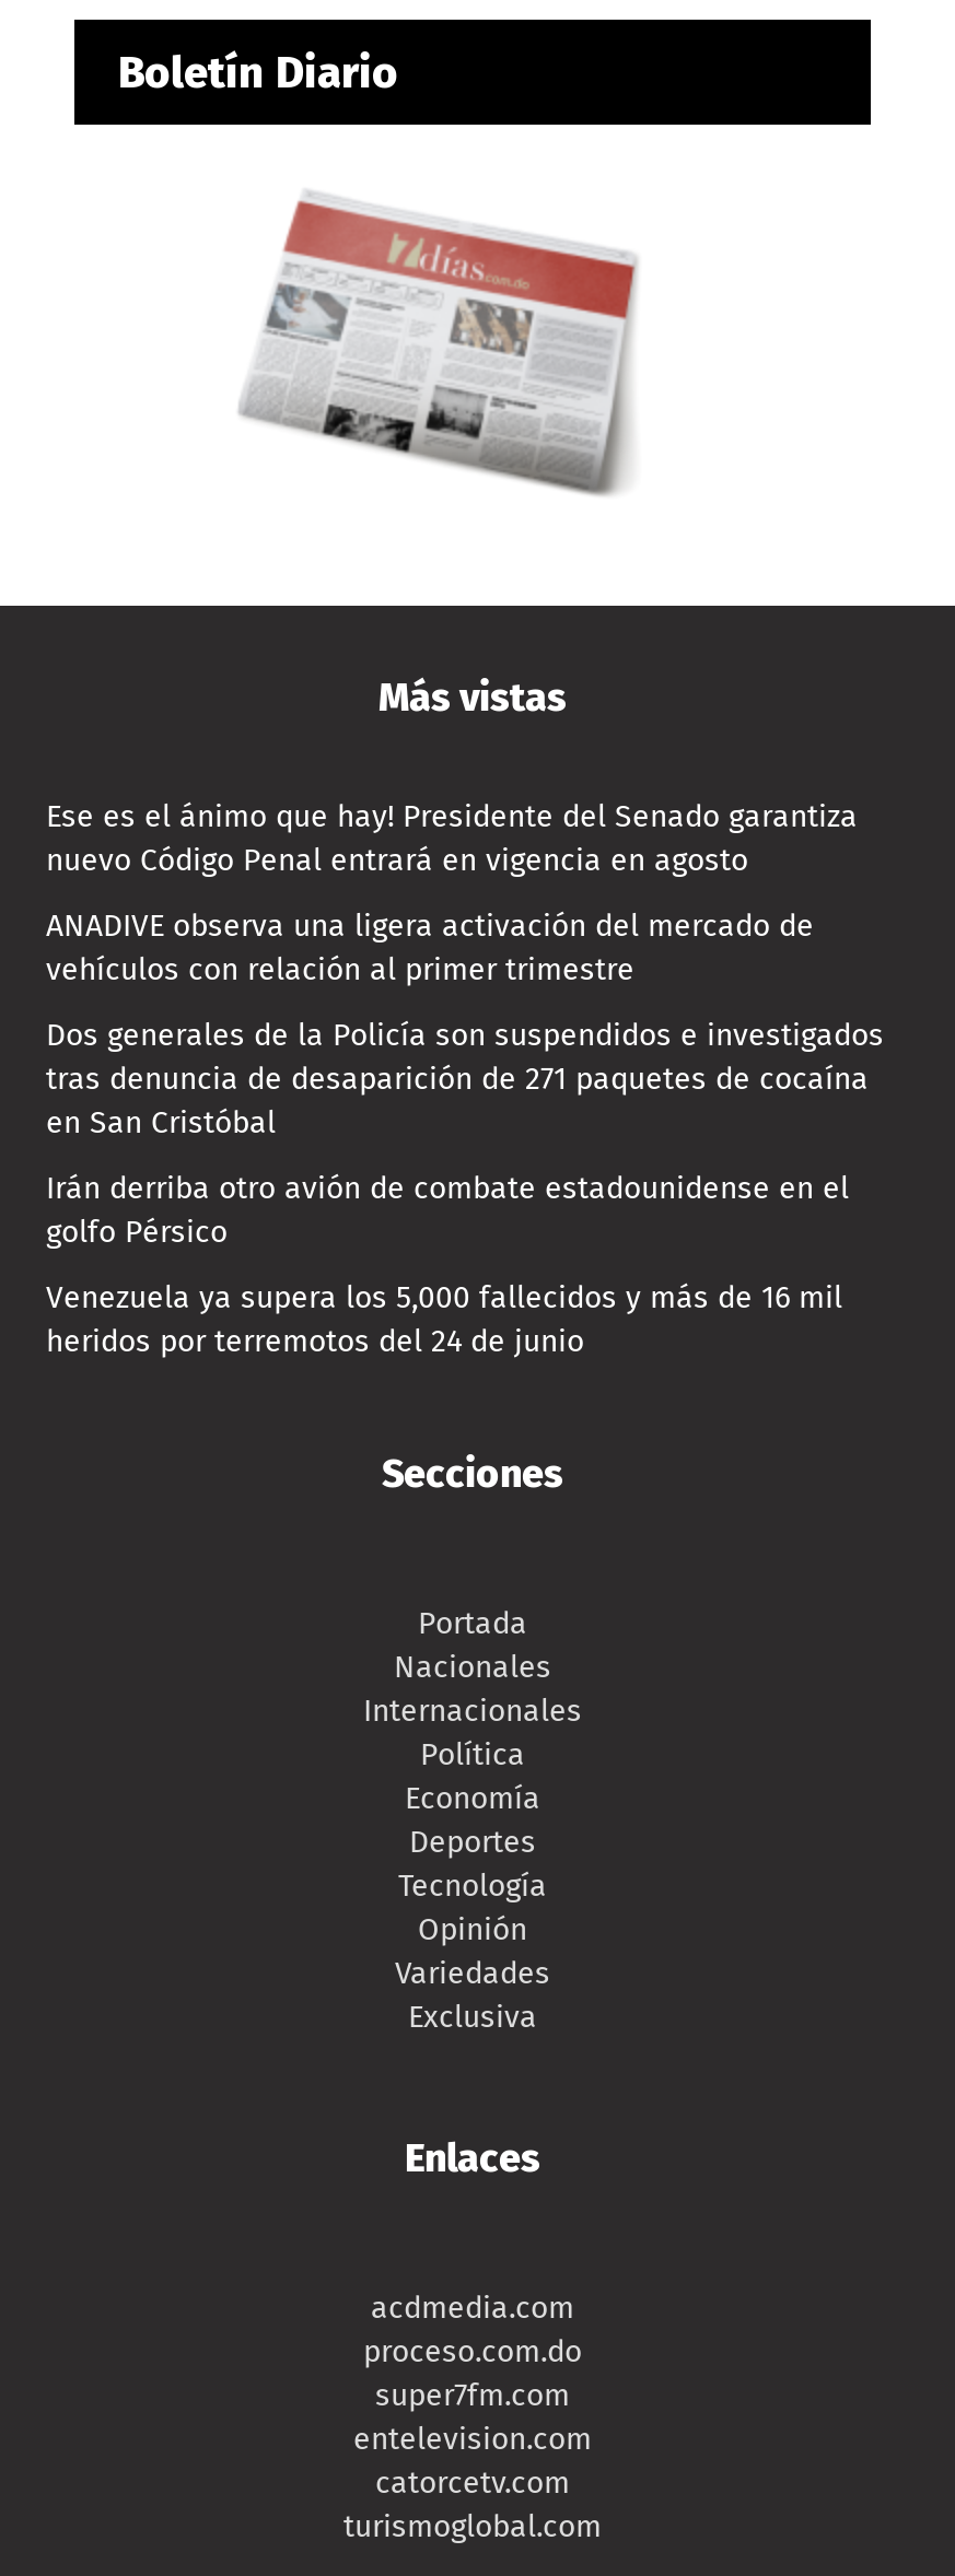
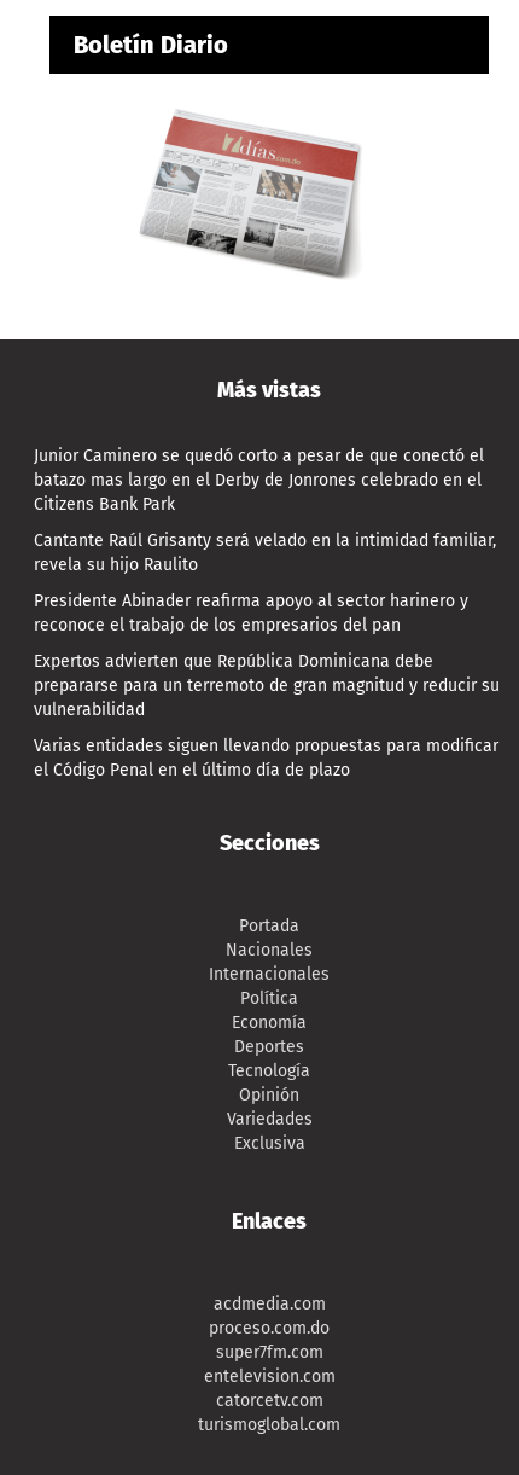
[46,799,858,880] Ese es el ánimo que hay! Presidente del Senado garantiza | nuevo Código Penal entrará en vigencia en agosto -> [34,446,484,515] Junior Caminero se quedó corto a pesar de que conectó el | batazo mas largo en el Derby de Jonrones celebrado en el | Citizens Bank Park
[46,908,814,989] ANADIVE observa una ligera activación del mercado de | vehículos con relación al primer trimestre -> [34,531,496,576] Cantante Raúl Grisanty será velado en la intimidad familiar, | revela su hijo Raulito
[46,1018,884,1142] Dos generales de la Policía son suspendidos e investigados | tras denuncia de desaparición de 271 paquetes de cocaína | en San Cristóbal -> [34,591,468,636] Presidente Abinader reafirma apoyo al sector harinero y | reconoce el trabajo de los empresarios del pan
[46,1171,849,1252] Irán derriba otro avión de combate estadounidense en el | golfo Pérsico -> [34,652,500,720] Expertos advierten que República Dominicana debe | prepararse para un terremoto de gran magnitud y reducir su | vulnerabilidad
[46,1280,842,1361] Venezuela ya supera los 5,000 fallecidos y más de 16 mil | heridos por terremotos del 24 de junio -> [34,736,498,781] Varias entidades siguen llevando propuestas para modificar | el Código Penal en el último día de plazo

